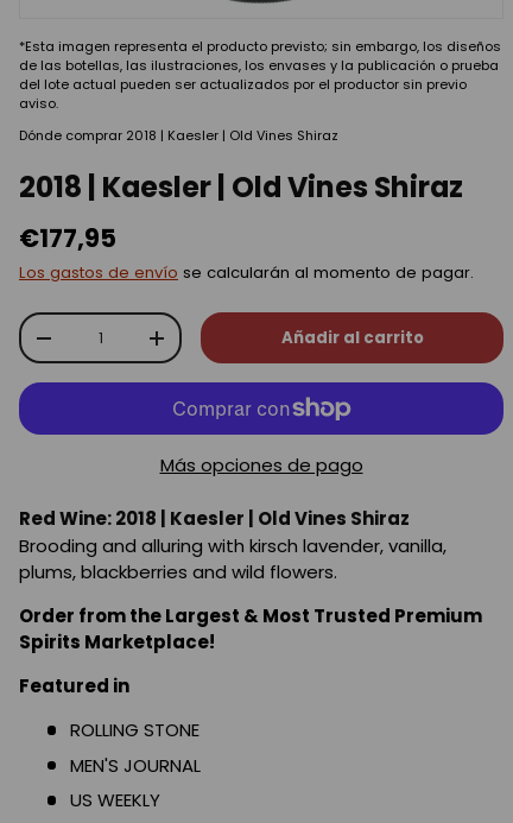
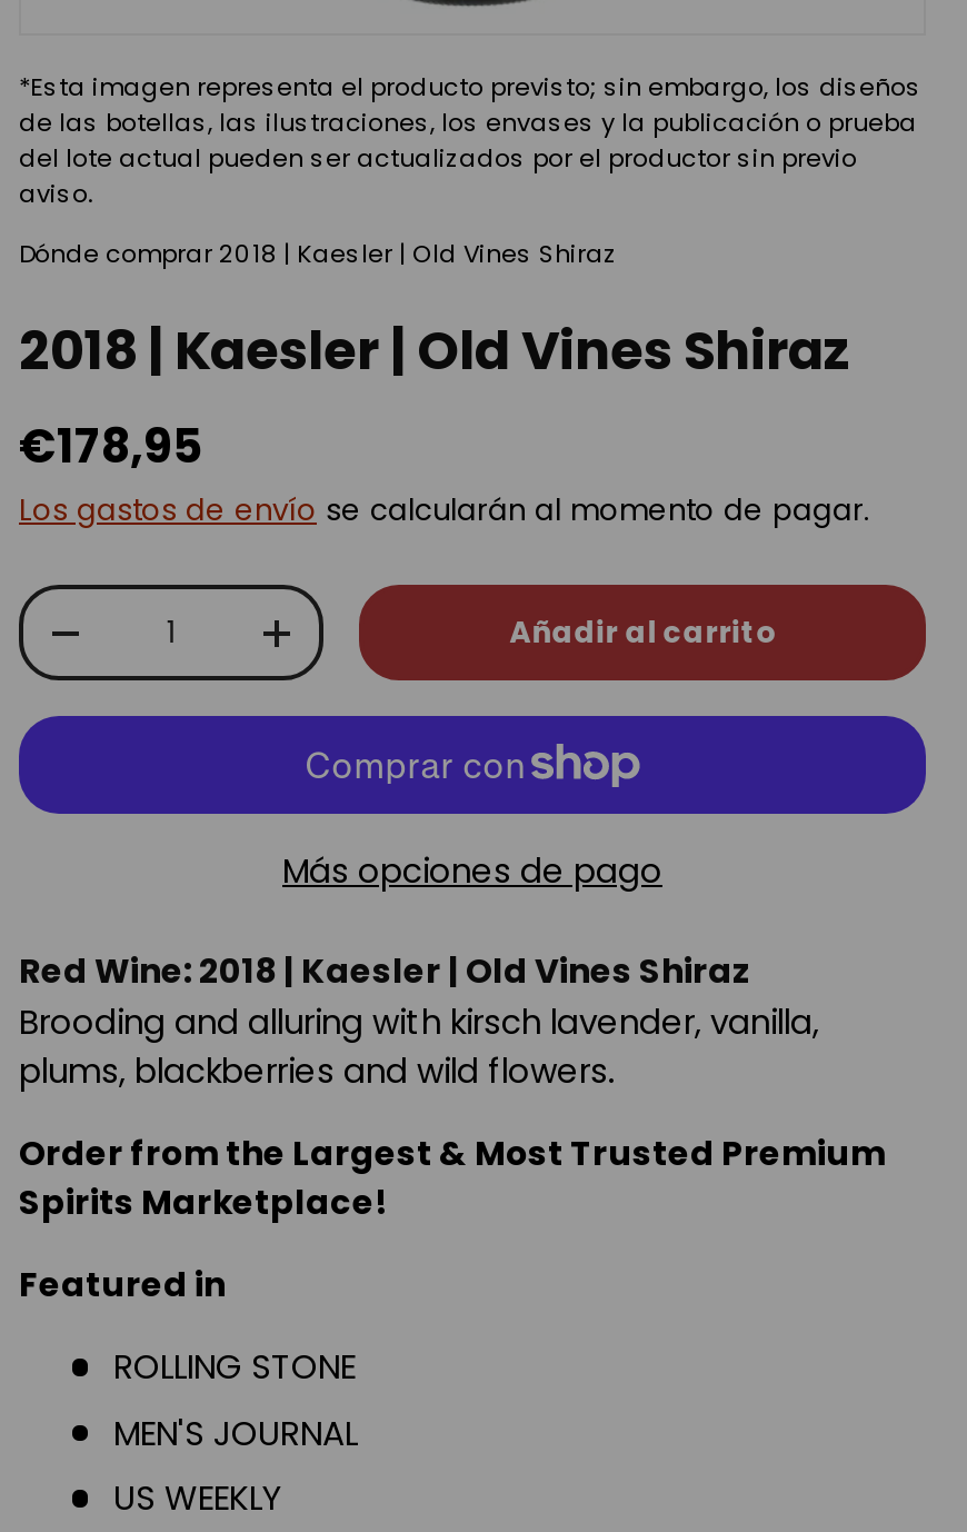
[19,221,116,255] €177,95 -> [19,414,203,478] €178,95

